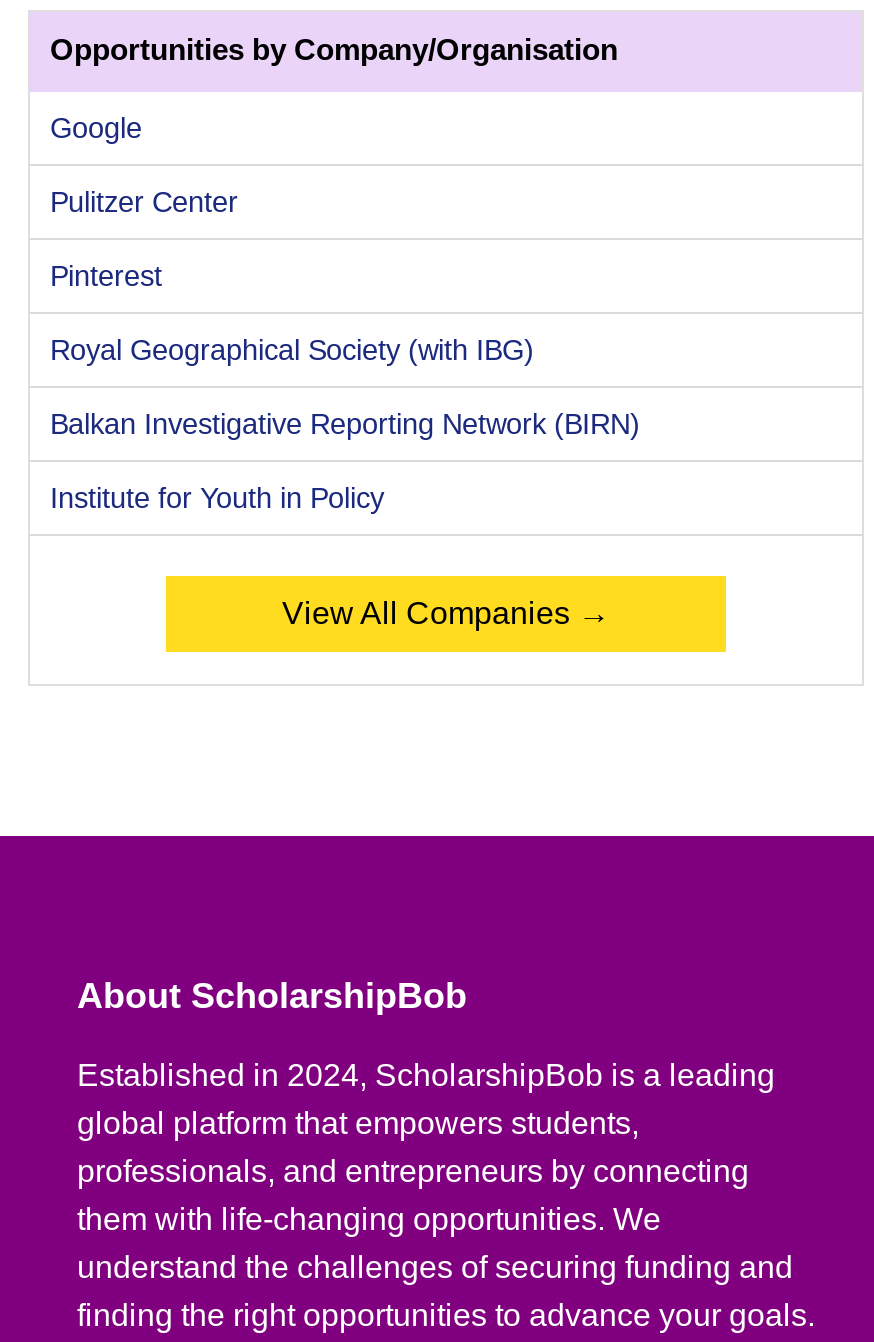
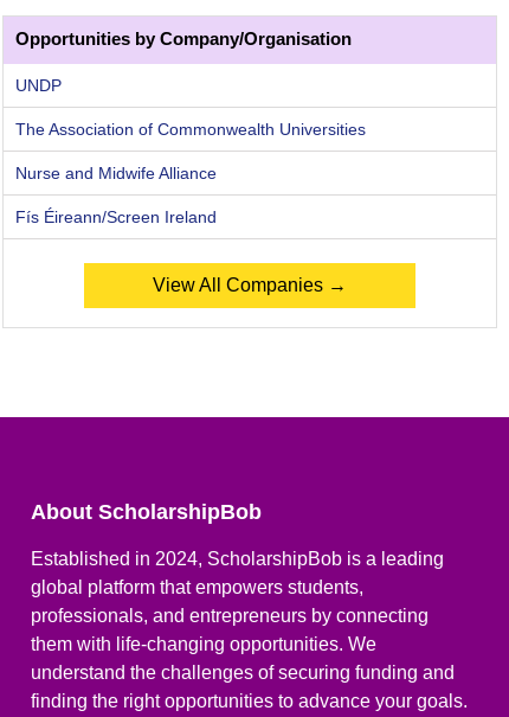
[50,113,640,515] Google | Pulitzer Center | Pinterest | Royal Geographical Society (with IBG) | Balkan Investigative Reporting Network (BIRN) | Institute for Youth in Policy -> [15,76,366,227] UNDP | The Association of Commonwealth Universities | Nurse and Midwife Alliance | Fís Éireann/Screen Ireland

